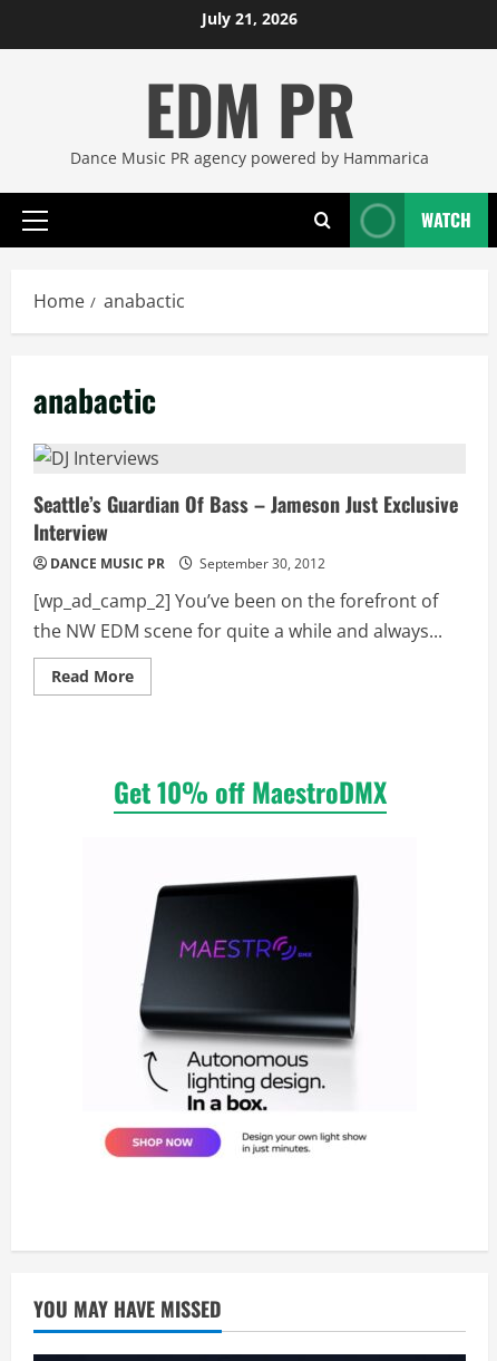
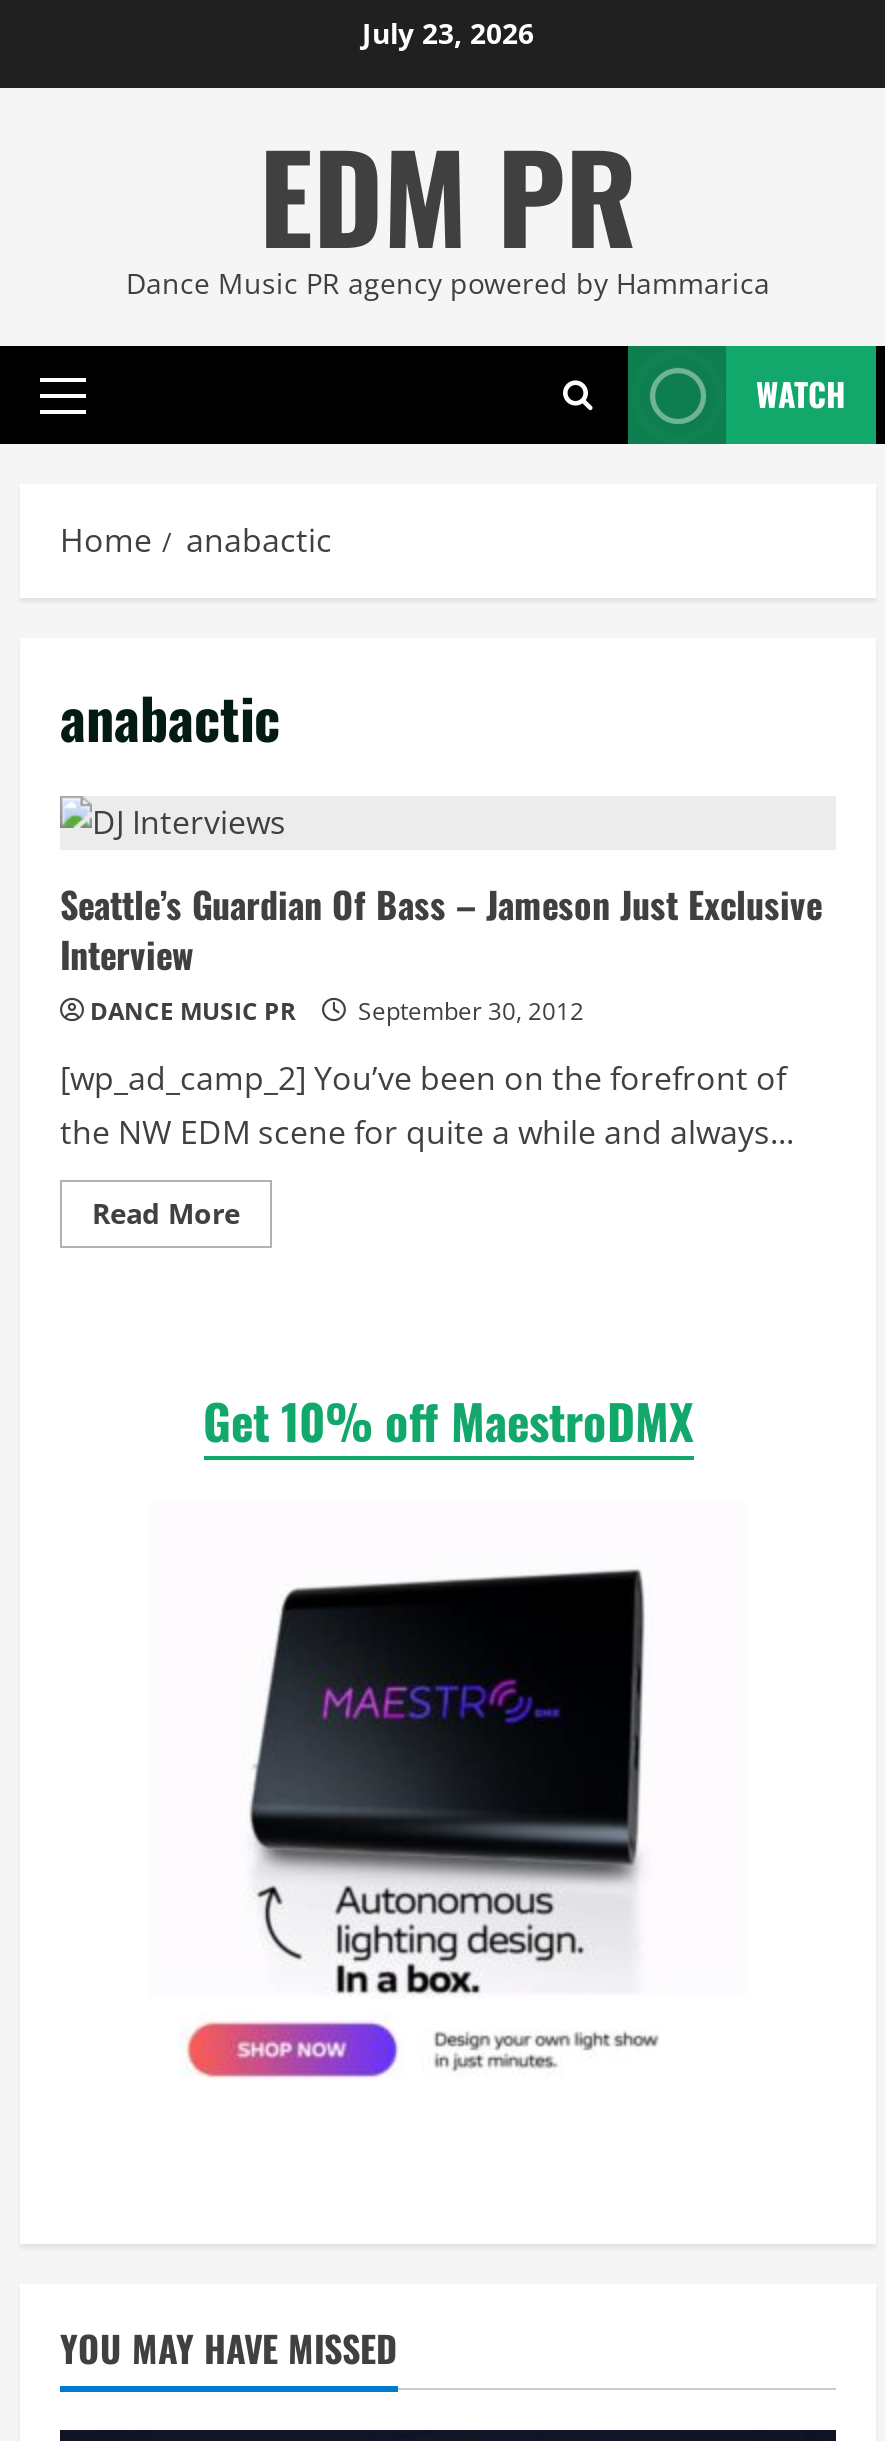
[202,8,298,29] July 21, 2026 -> [362,14,534,52] July 23, 2026

